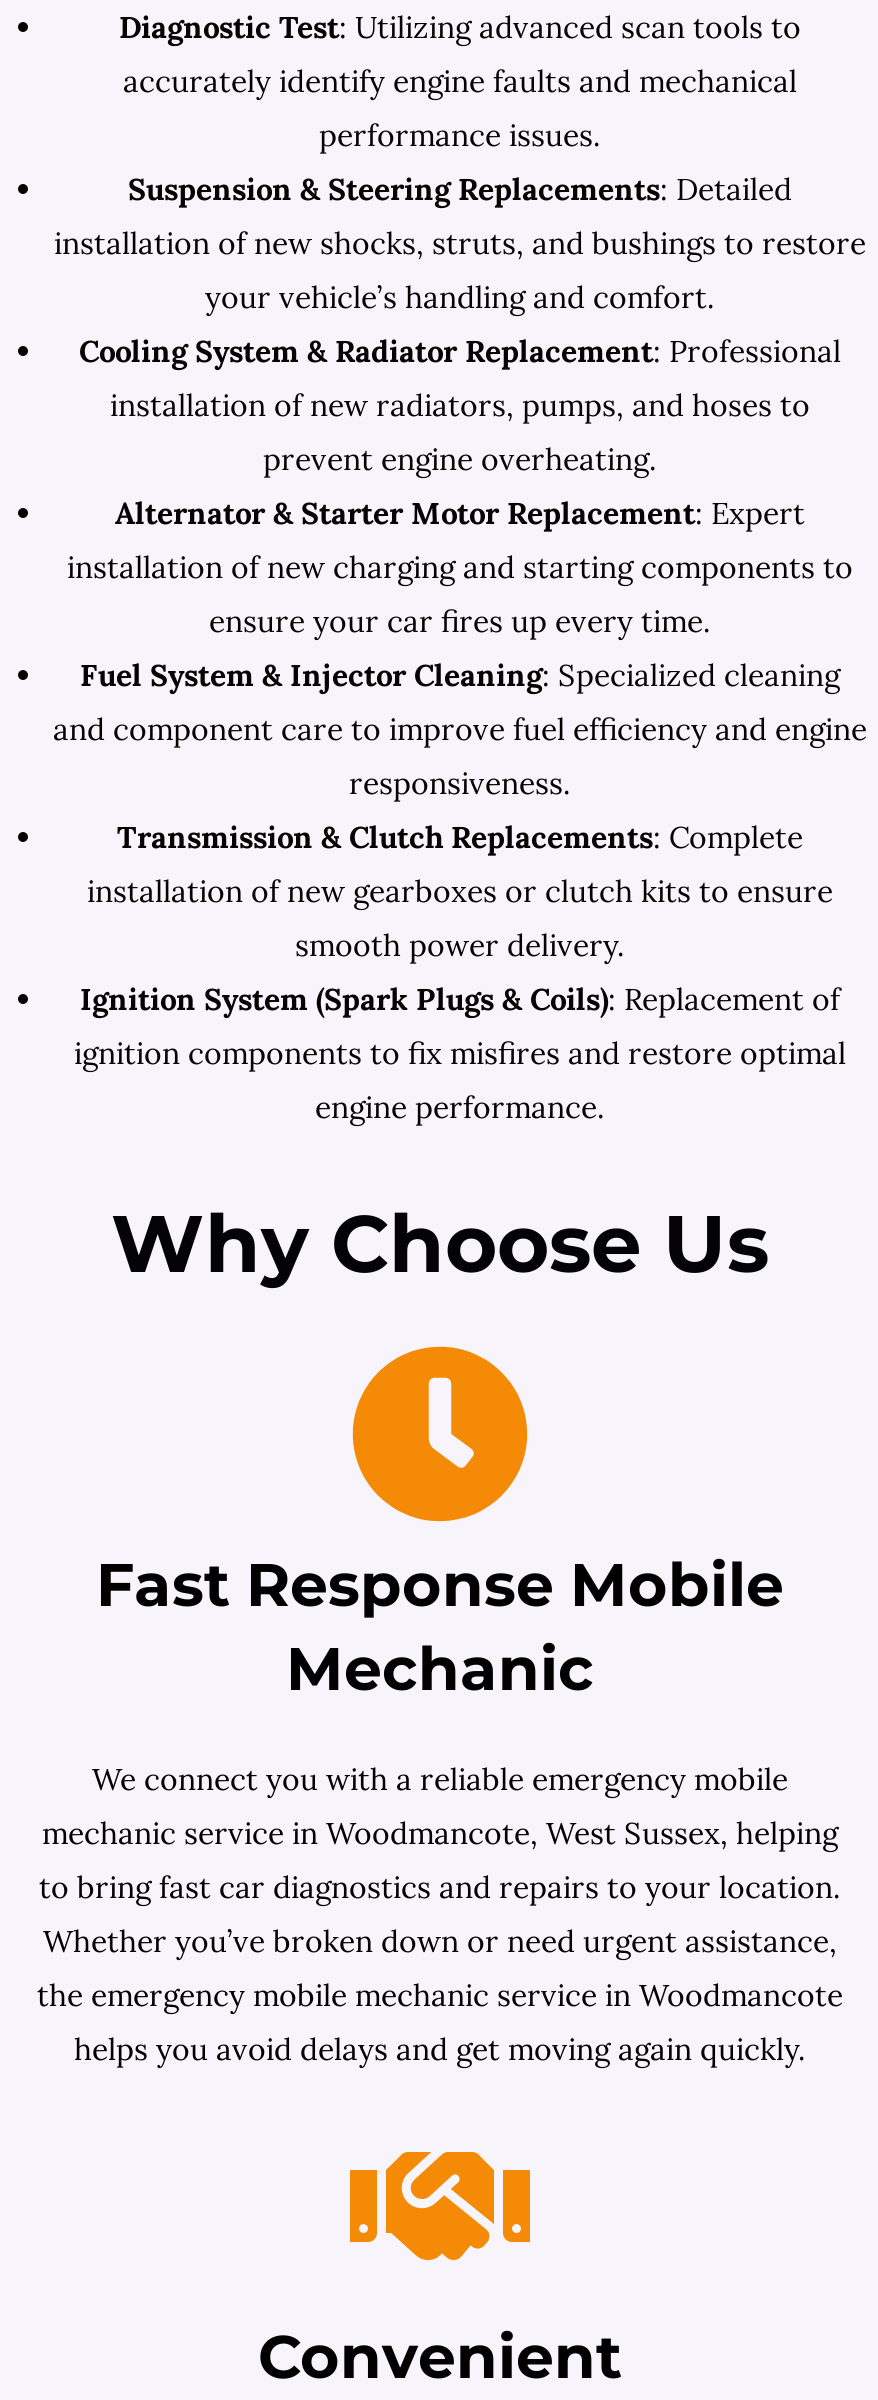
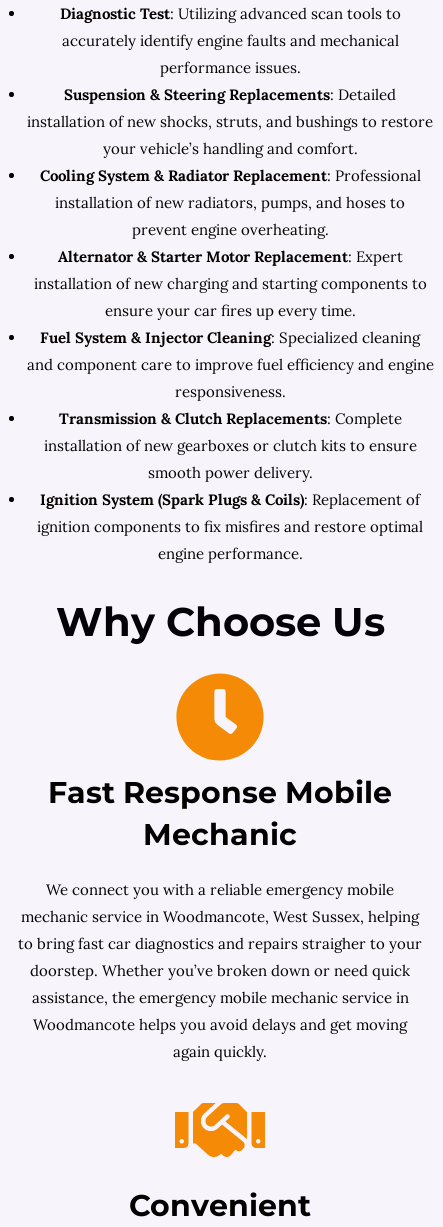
[37,1868,843,2068] to bring fast car diagnostics and repairs to your location. | Whether you’ve broken down or need urgent assistance, | the emergency mobile mechanic service in Woodmancote | helps you avoid delays and get moving again quickly. -> [18,934,422,1061] to bring fast car diagnostics and repairs straigher to your | doorstep. Whether you’ve broken down or need quick | assistance, the emergency mobile mechanic service in | Woodmancote helps you avoid delays and get moving | again quickly.

